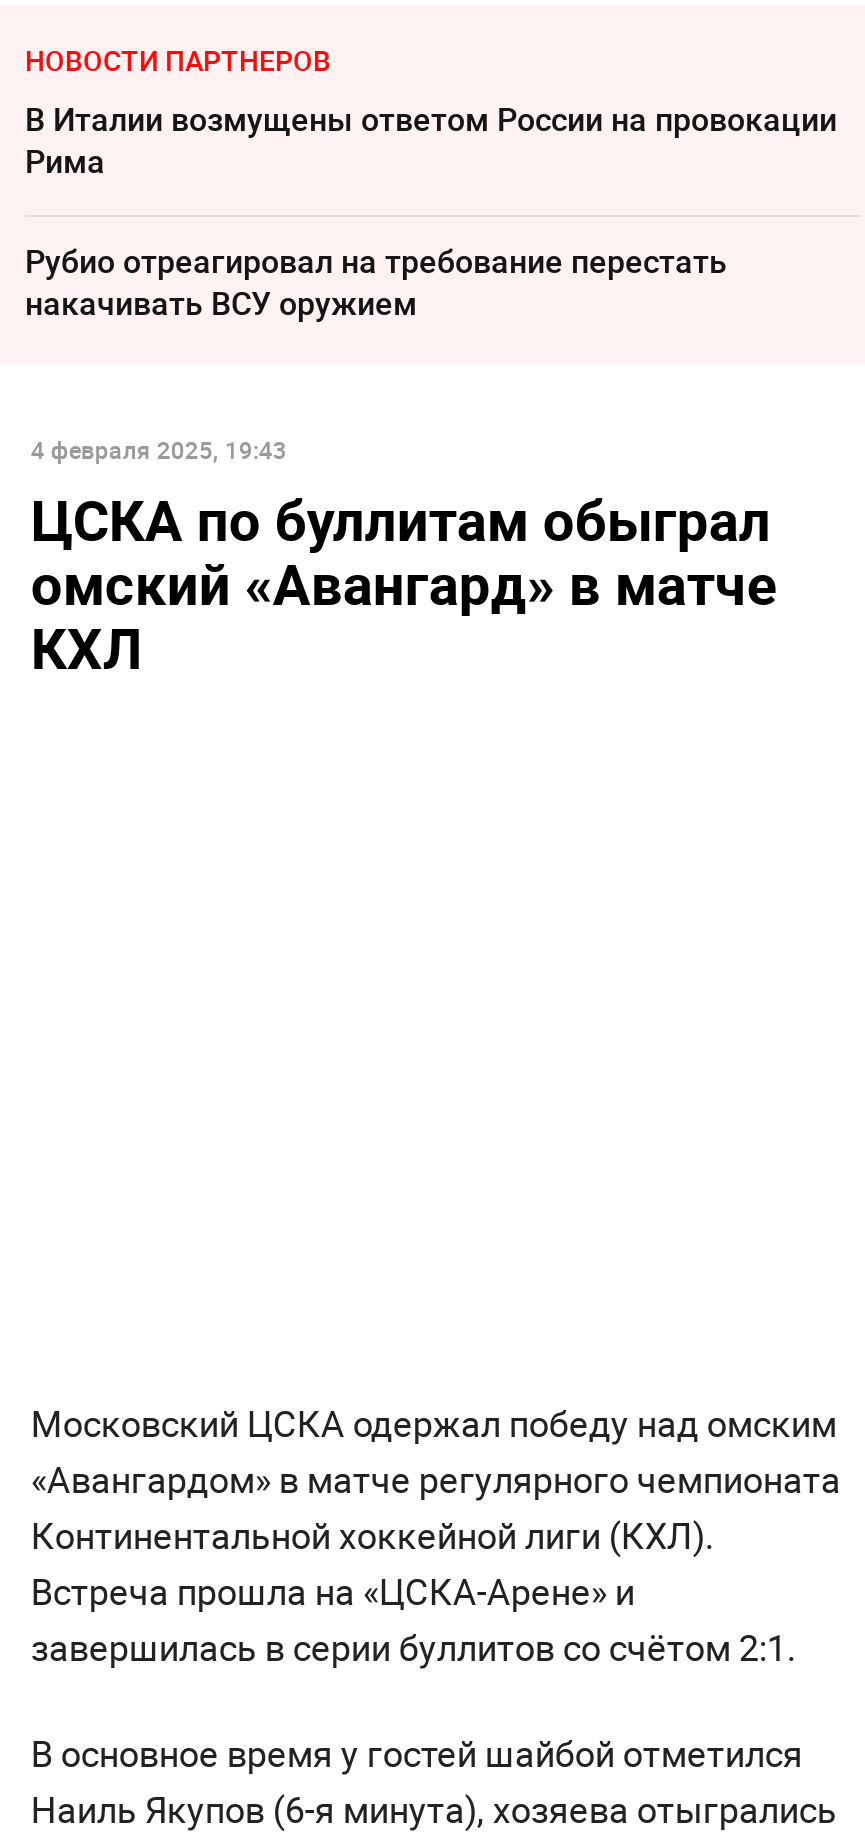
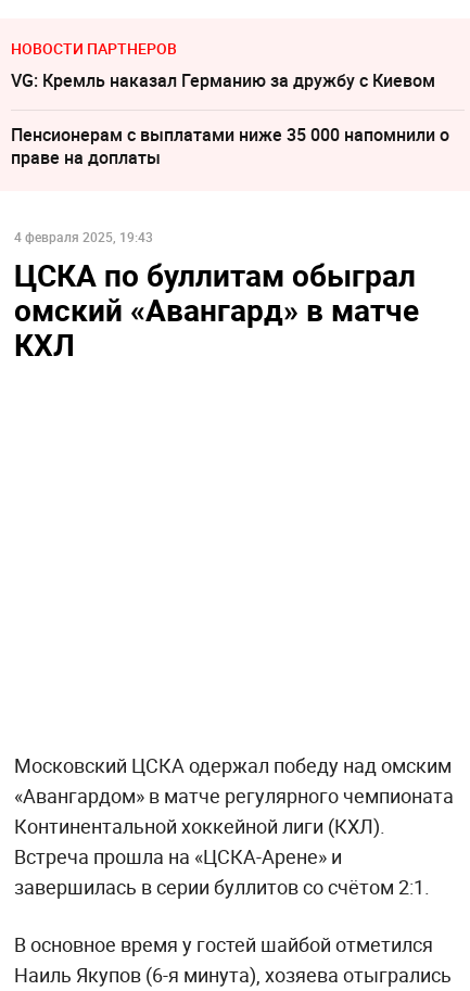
[25,96,837,182] В Италии возмущены ответом России на провокации | Рима -> [11,68,435,92] VG: Кремль наказал Германию за дружбу с Киевом
[25,238,727,324] Рубио отреагировал на требование перестать | накачивать ВСУ оружием -> [11,122,449,169] Пенсионерам с выплатами ниже 35 000 напомнили о | праве на доплаты

